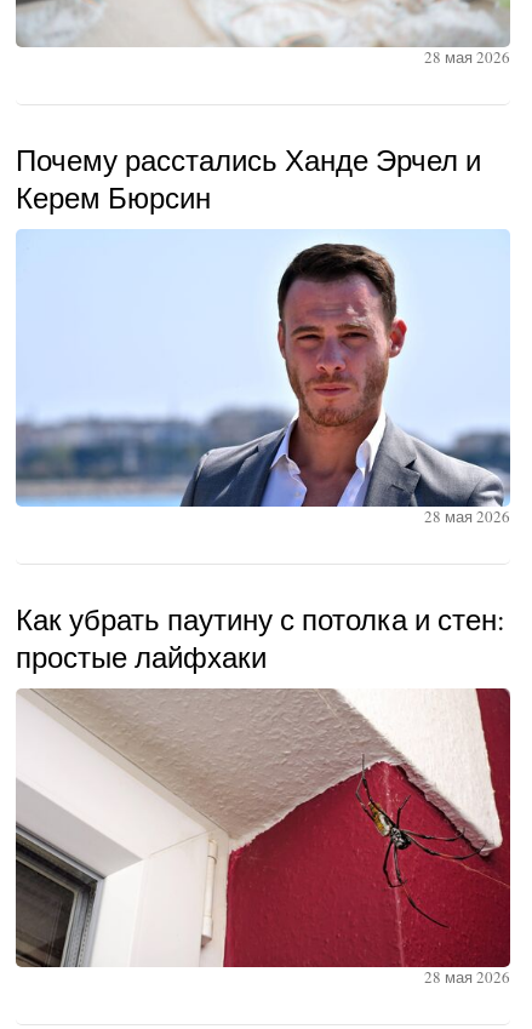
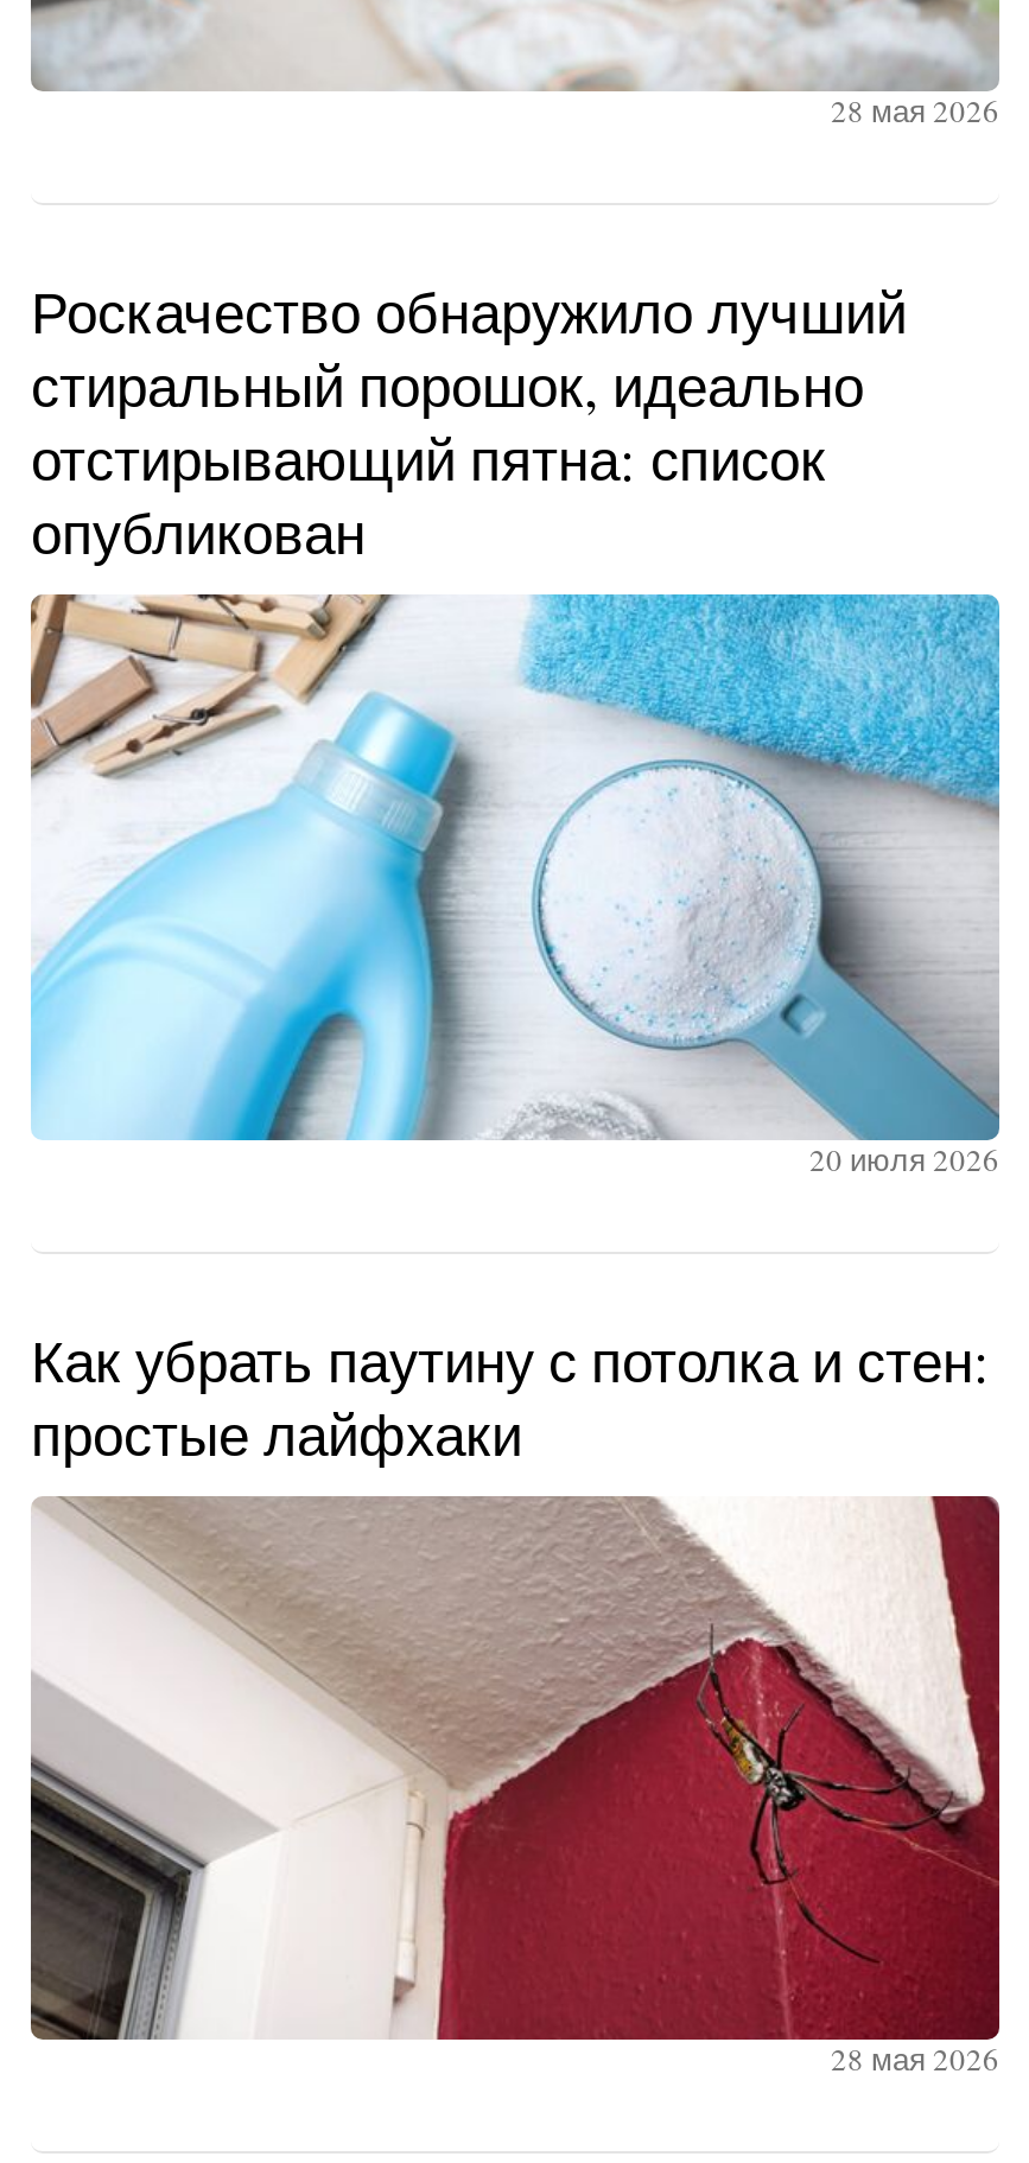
[16,140,481,216] Почему расстались Ханде Эрчел и | Керем Бюрсин -> [31,274,907,571] Роскачество обнаружило лучший | стиральный порошок, идеально | отстирывающий пятна: список | опубликован
[15,229,510,527] [image] | 28 мая 2026 -> [28,591,1002,1179] [image] | 20 июля 2026

